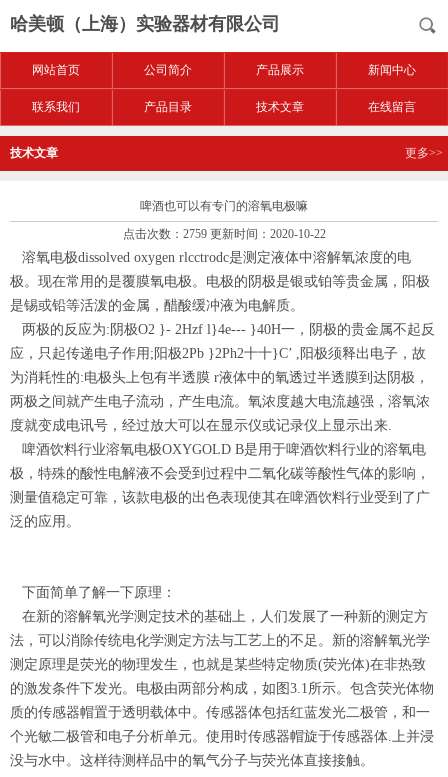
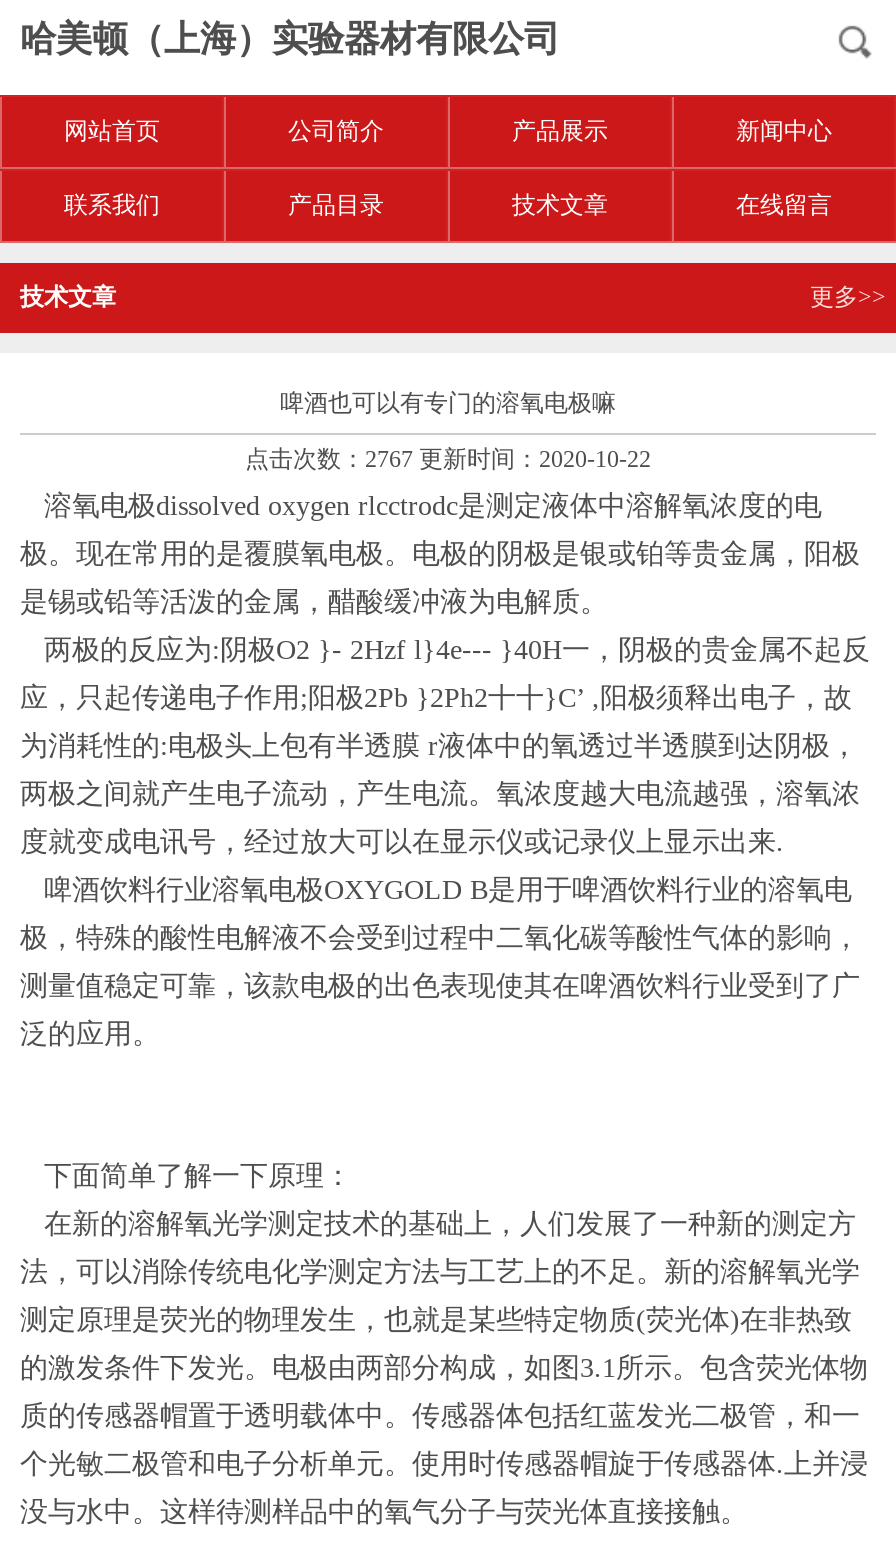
[122,227,325,241] 点击次数：2759 更新时间：2020-10-22 -> [245,445,651,473] 点击次数：2767 更新时间：2020-10-22

